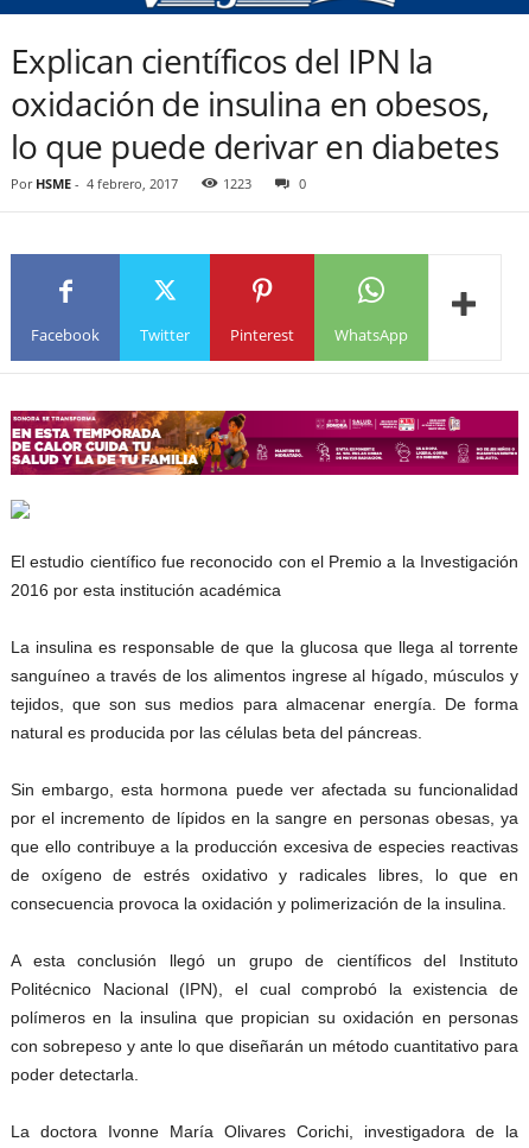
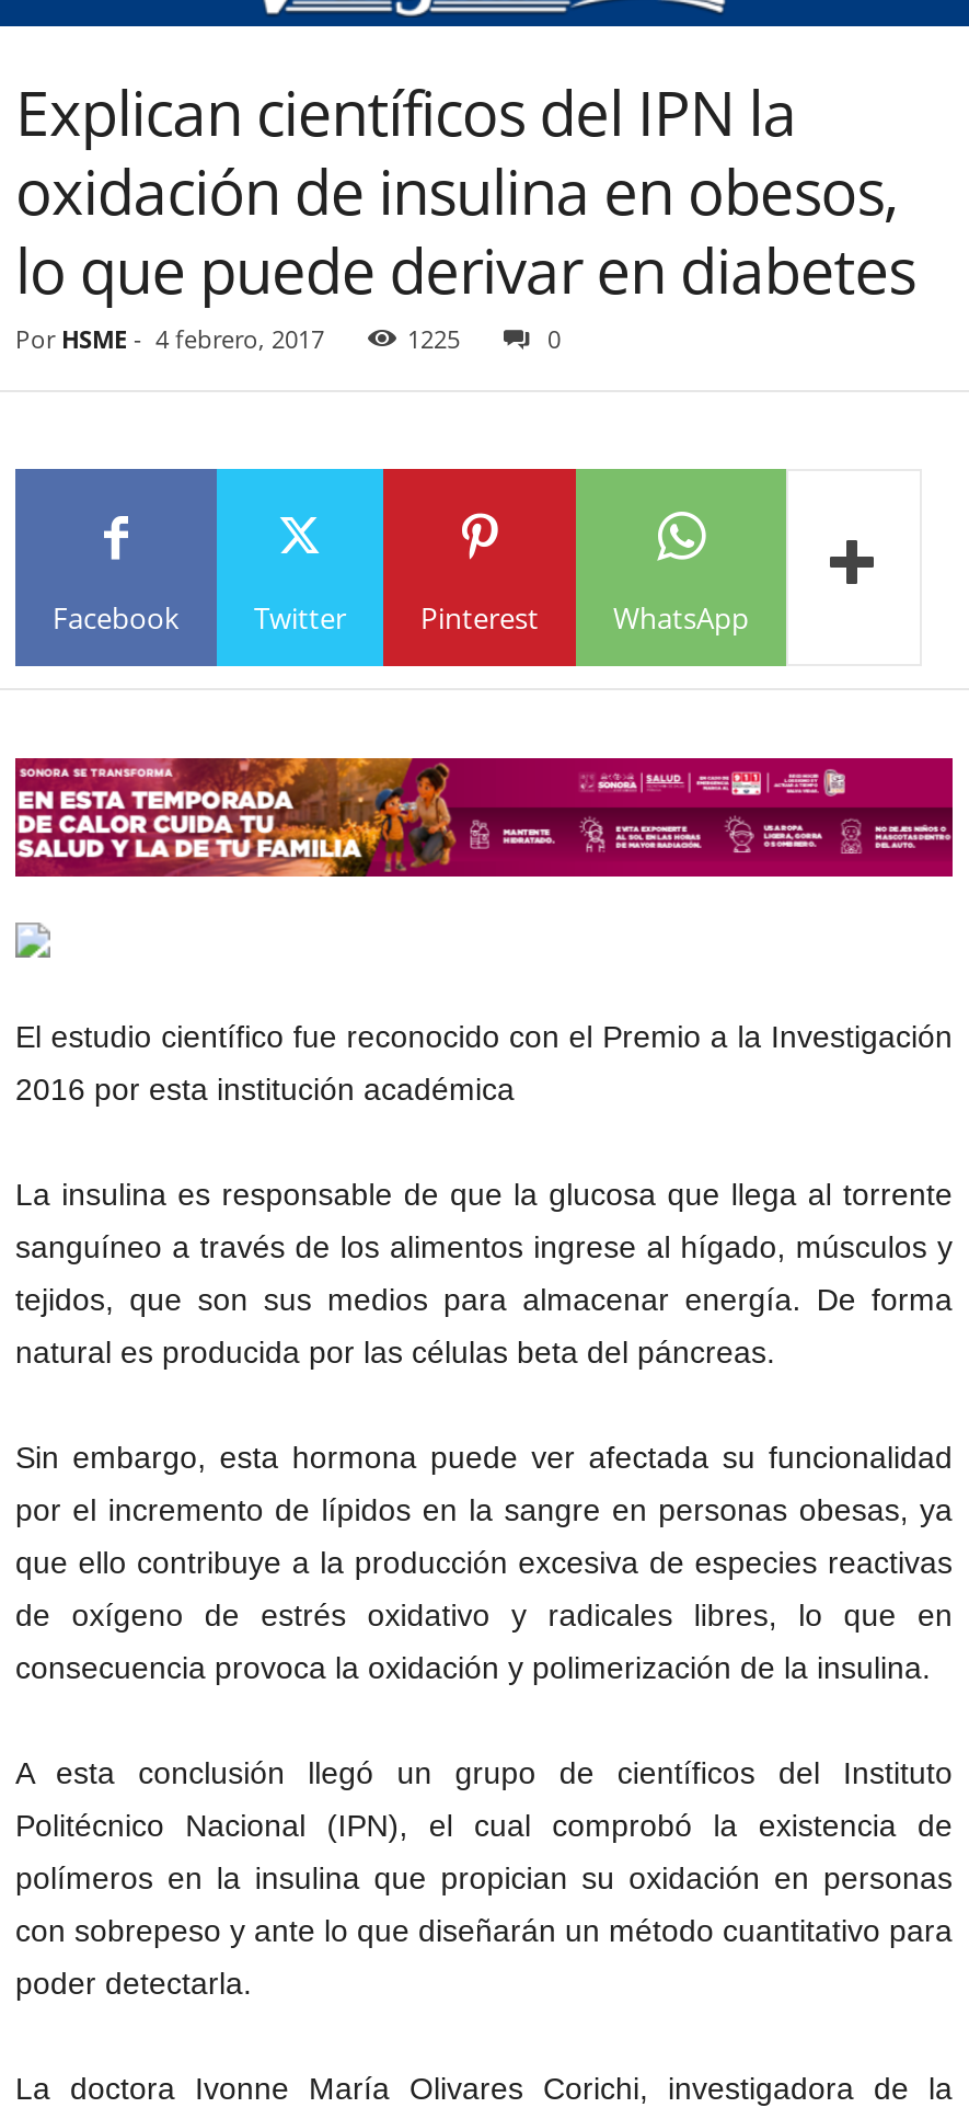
[223,175,251,192] 1223 -> [407,322,460,355] 1225

